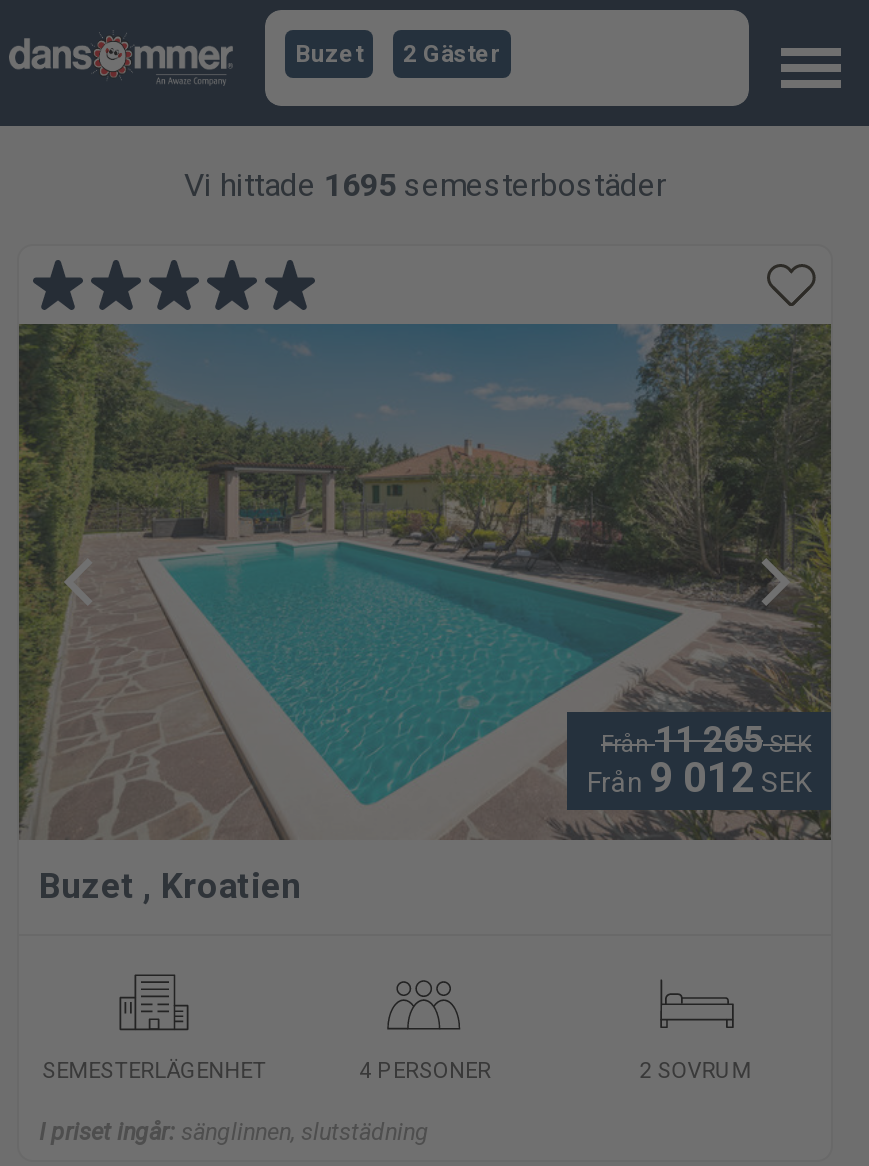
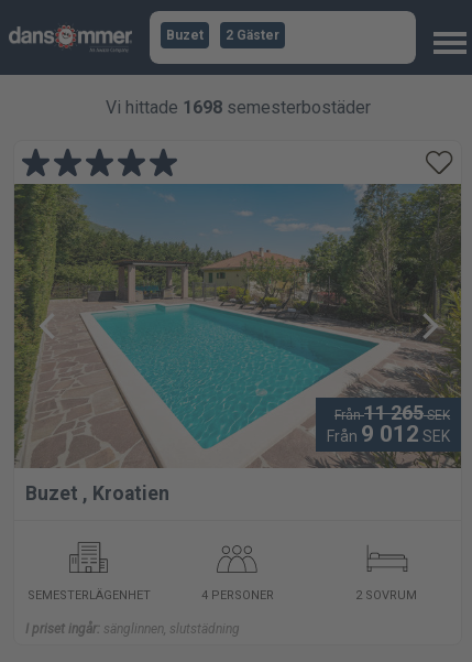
[184,166,666,204] Vi hittade 1695 semesterbostäder -> [105,97,370,118] Vi hittade 1698 semesterbostäder

